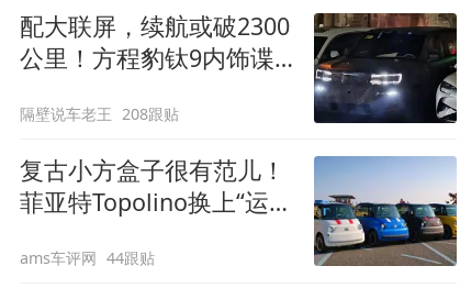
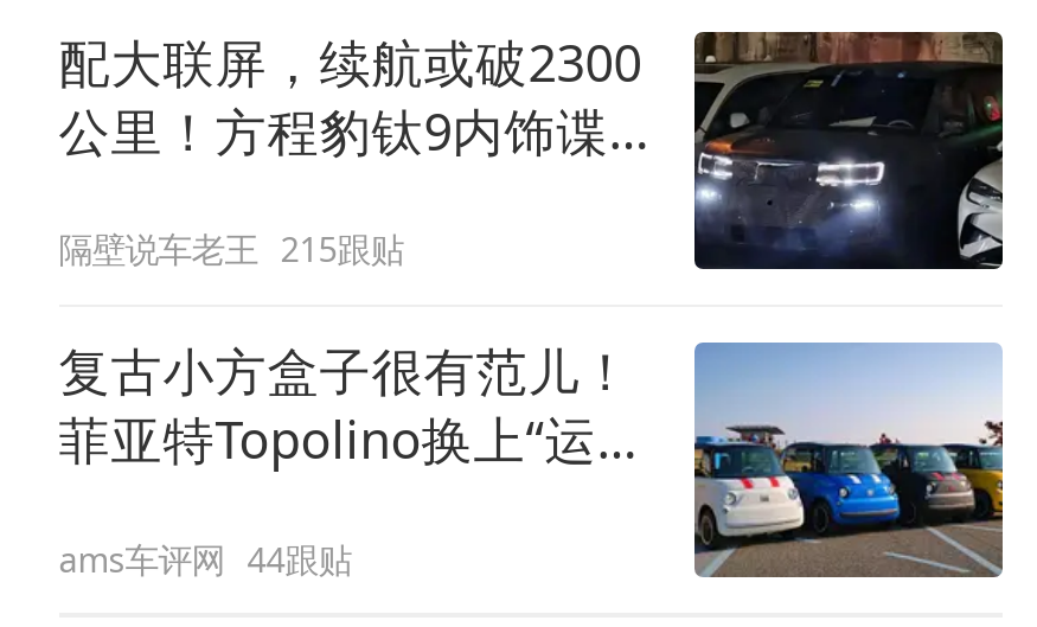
[19,103,179,124] 隔壁说车老王 208跟贴 -> [59,226,404,271] 隔壁说车老王 215跟贴

